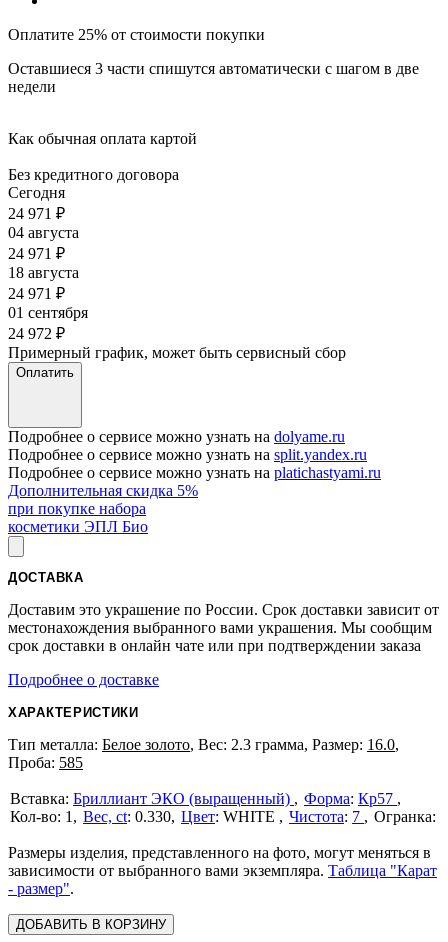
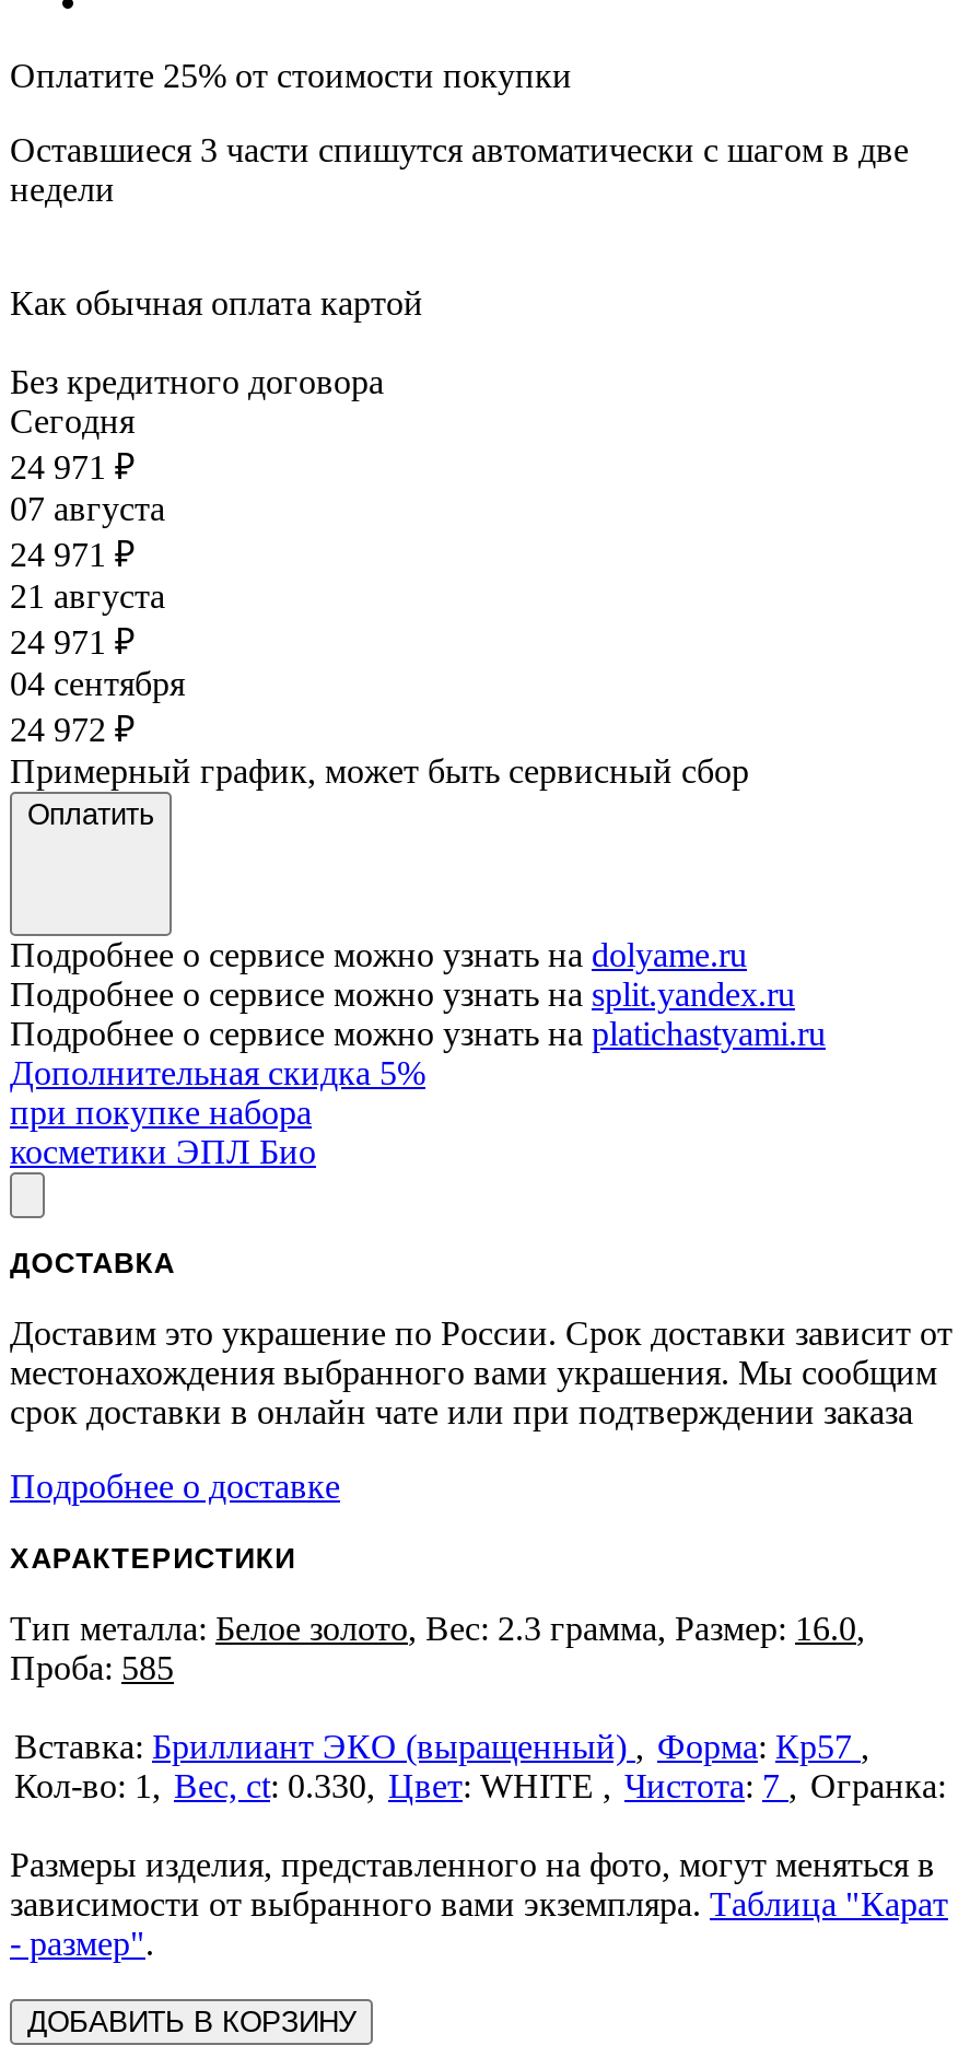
[8,224,79,241] 04 августа -> [10,491,165,528] 07 августа
[8,264,79,281] 18 августа -> [10,578,165,615] 21 августа
[8,304,88,321] 01 сентября -> [10,666,185,703] 04 сентября

